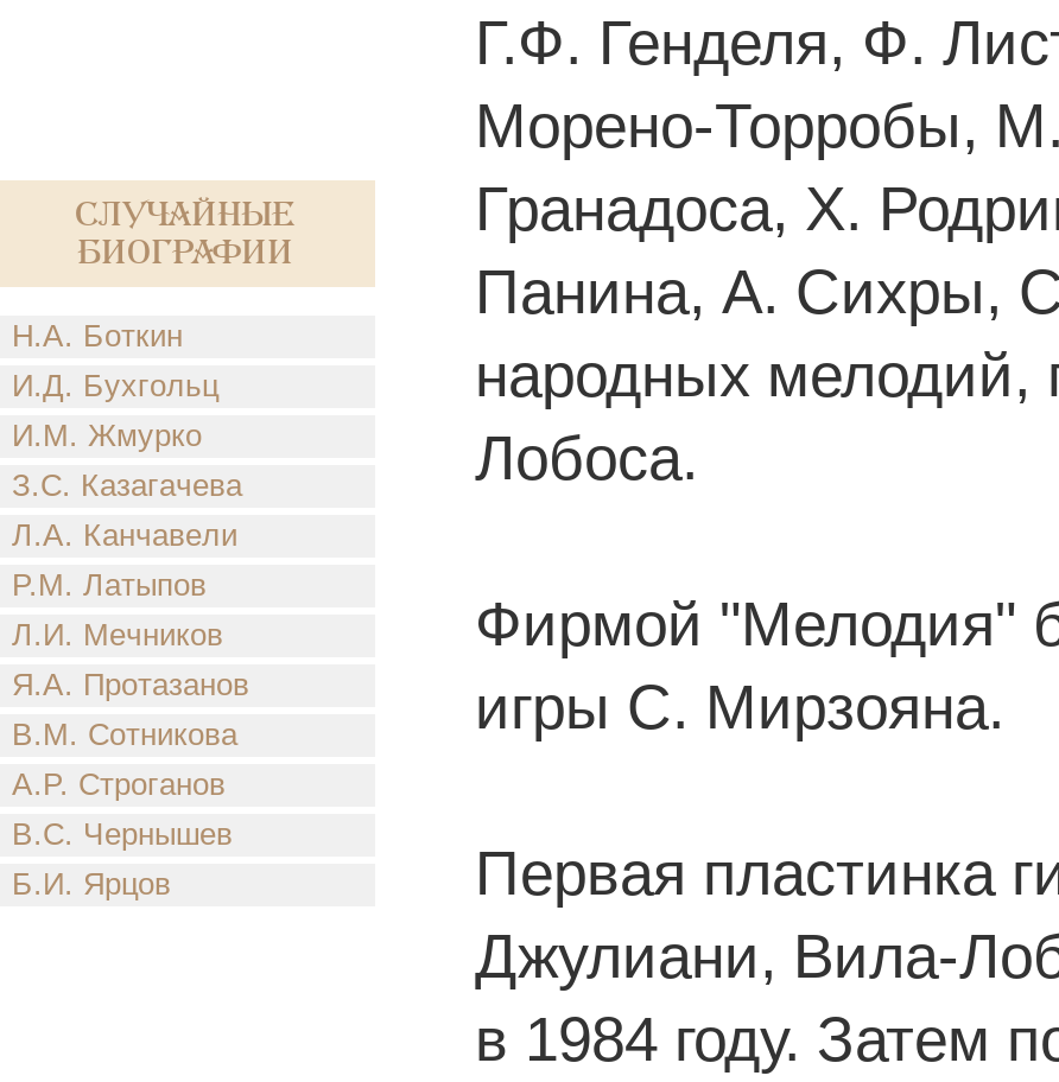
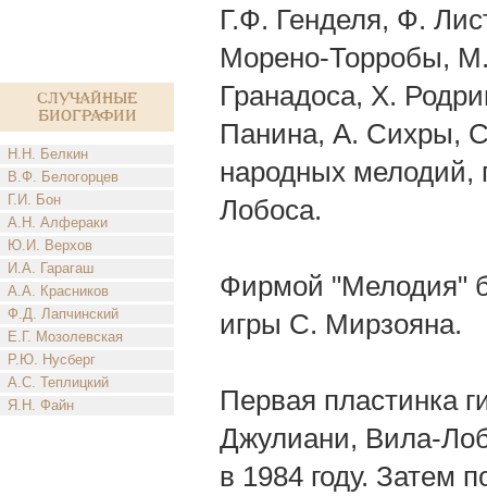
[12,318,249,902] Н.А. Боткин | И.Д. Бухгольц | И.М. Жмурко | З.С. Казагачева | Л.А. Канчавели | Р.М. Латыпов | Л.И. Мечников | Я.А. Протазанов | В.М. Сотникова | А.Р. Строганов | В.С. Чернышев | Б.И. Ярцов -> [8,146,123,413] Н.Н. Белкин | В.Ф. Белогорцев | Г.И. Бон | А.Н. Алфераки | Ю.И. Верхов | И.А. Гарагаш | А.А. Красников | Ф.Д. Лапчинский | Е.Г. Мозолевская | Р.Ю. Нусберг | А.С. Теплицкий | Я.Н. Файн

